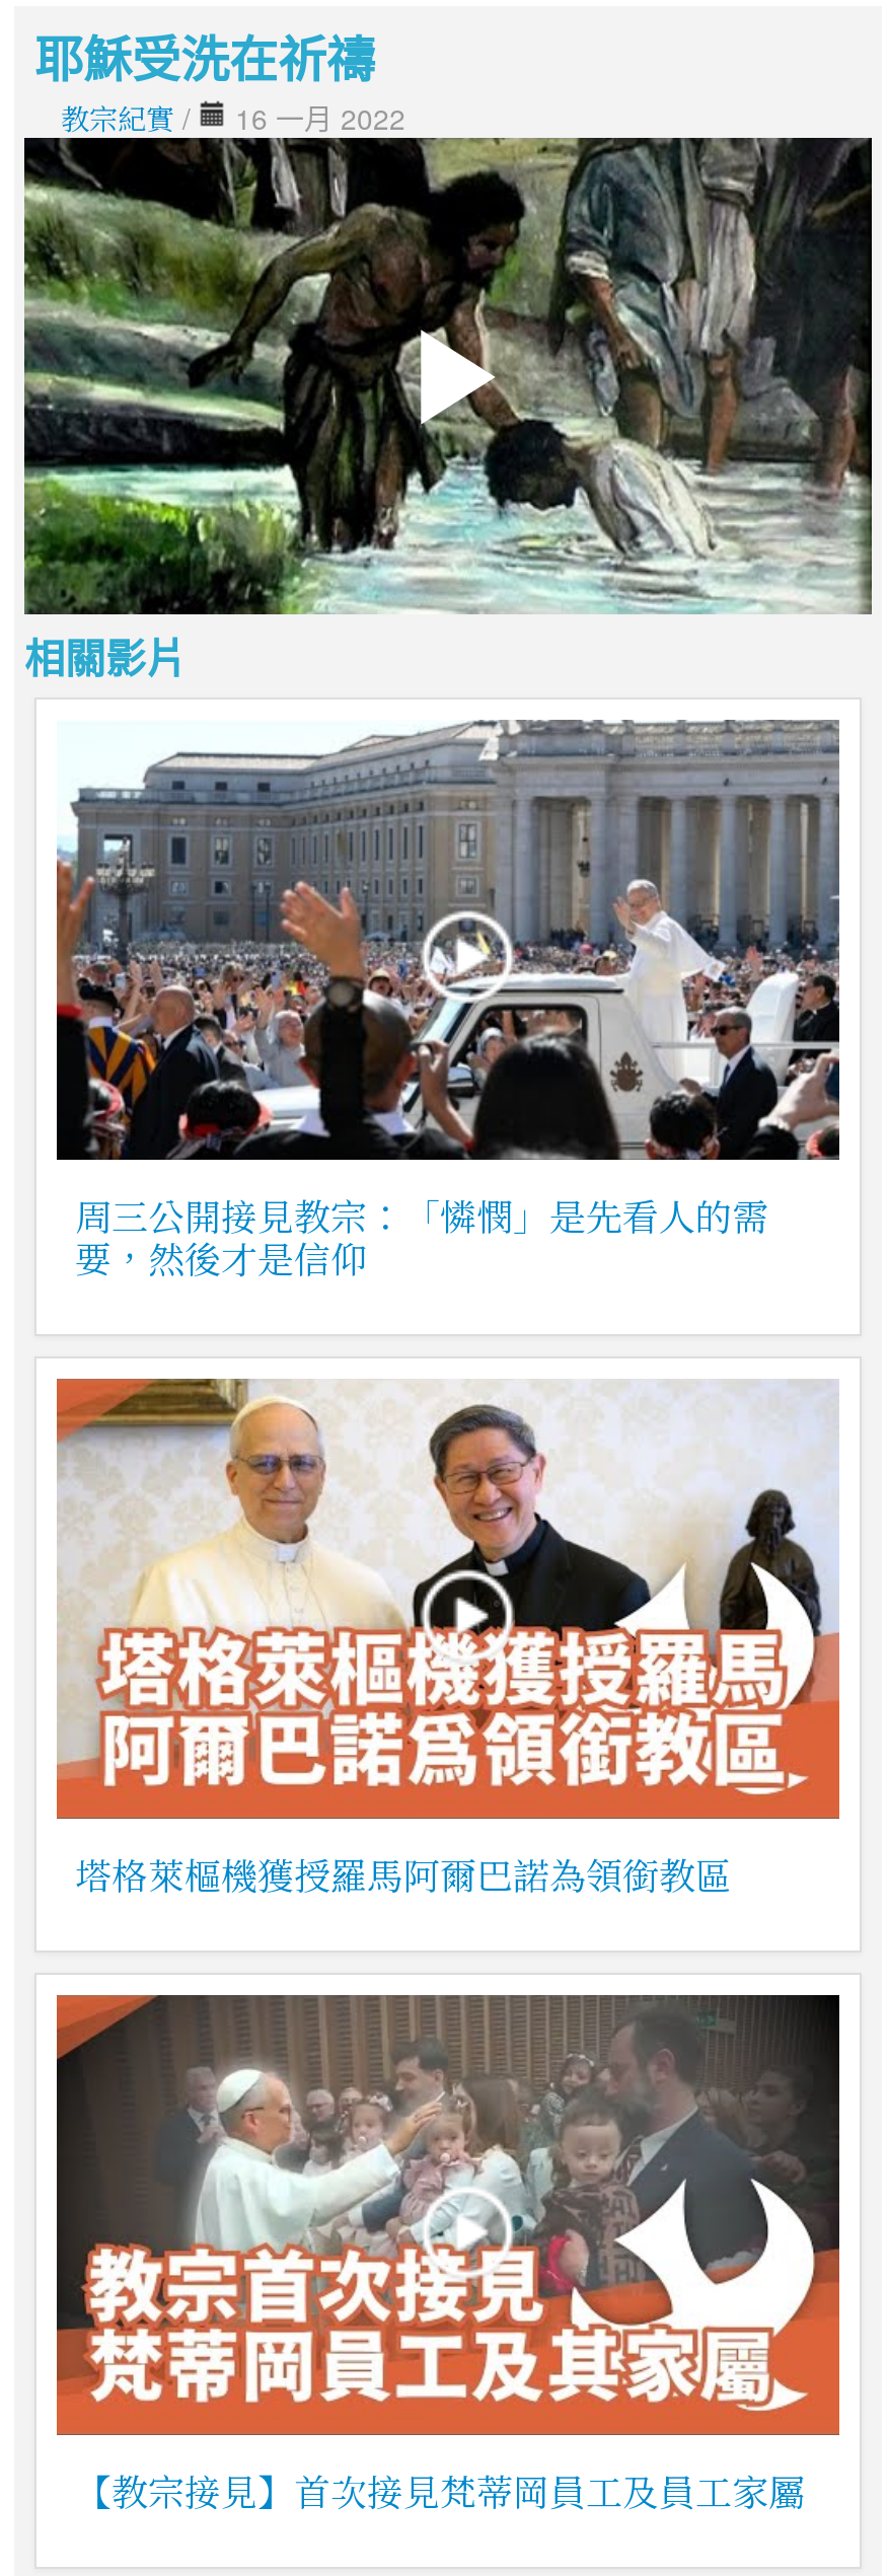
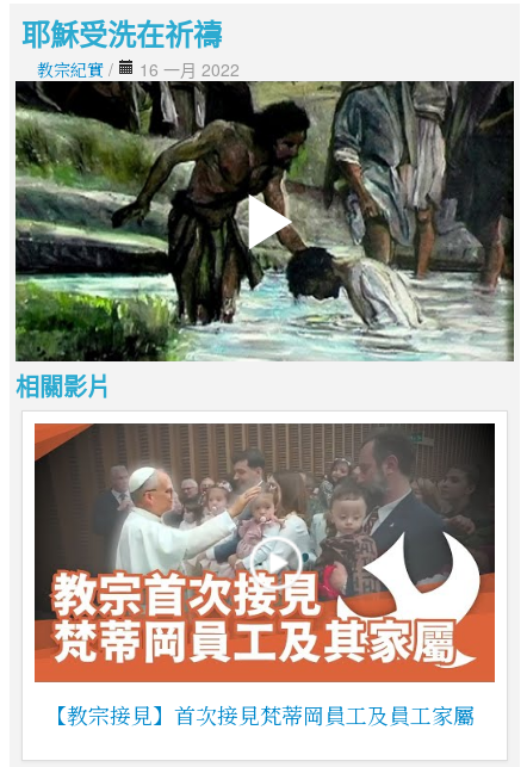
[55,720,841,1283] [image] | 周三公開接見教宗：「憐憫」是先看人的需 | 要，然後才是信仰 -> none
[55,1377,841,1899] [image] | 塔格萊樞機獲授羅馬阿爾巴諾為領銜教區 -> none

